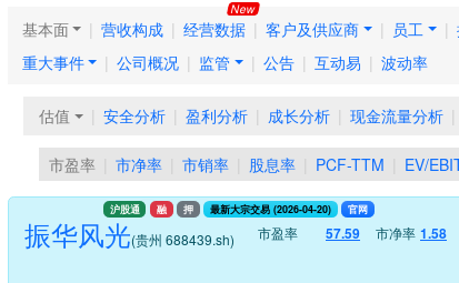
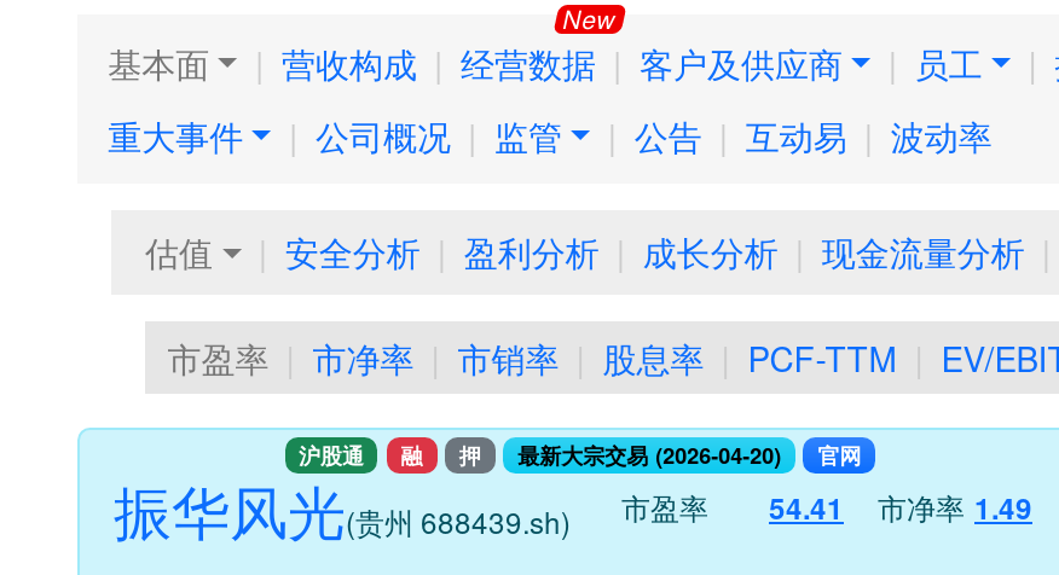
[326,224,360,243] 57.59 -> [769,488,844,529] 54.41
[376,223,447,243] 市净率 1.58 -> [878,486,1032,529] 市净率 1.49

